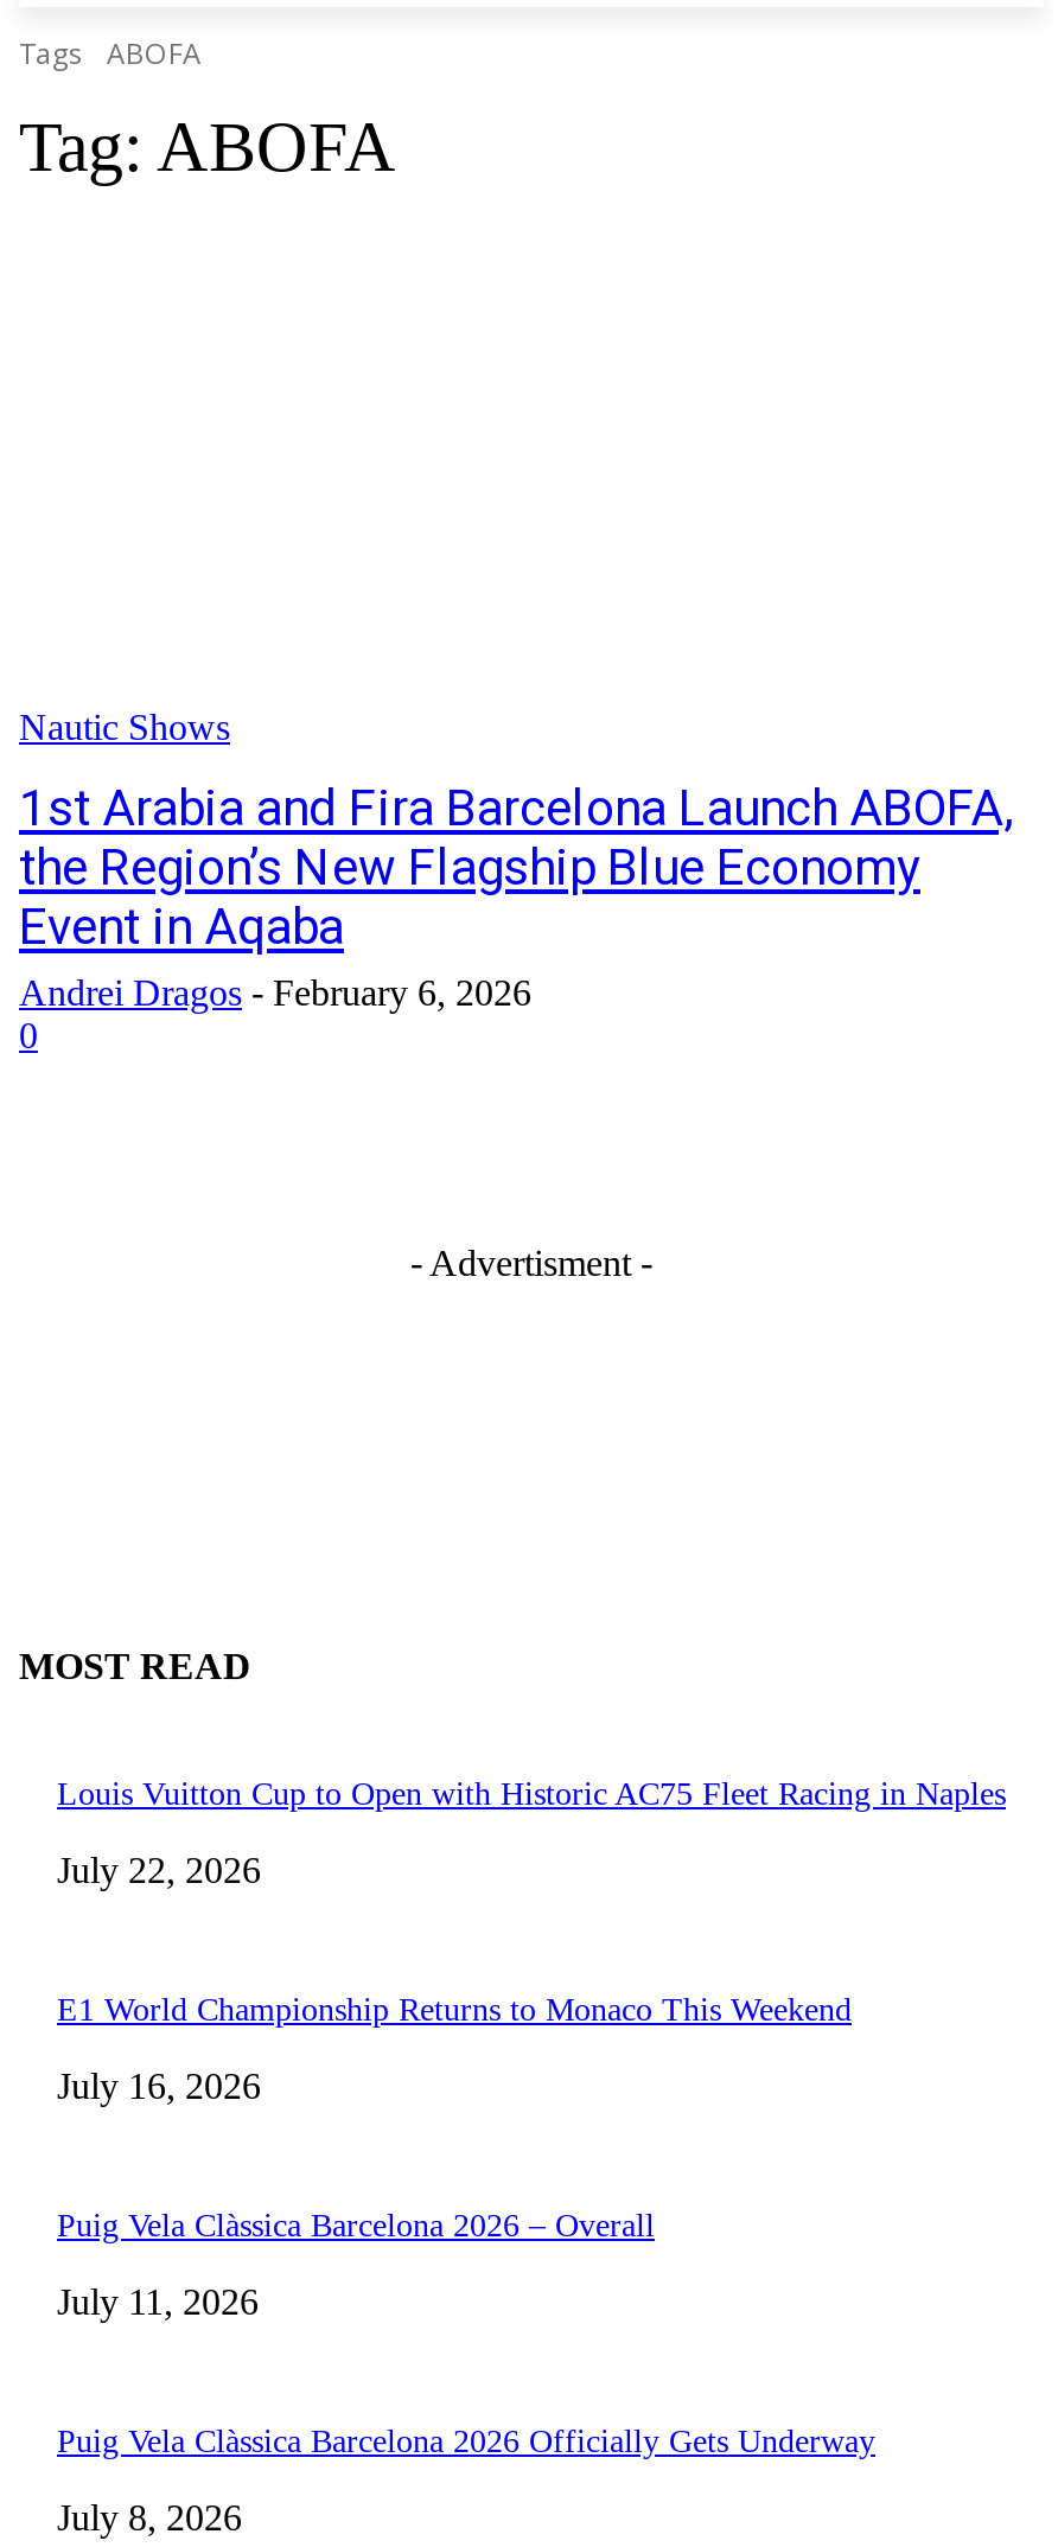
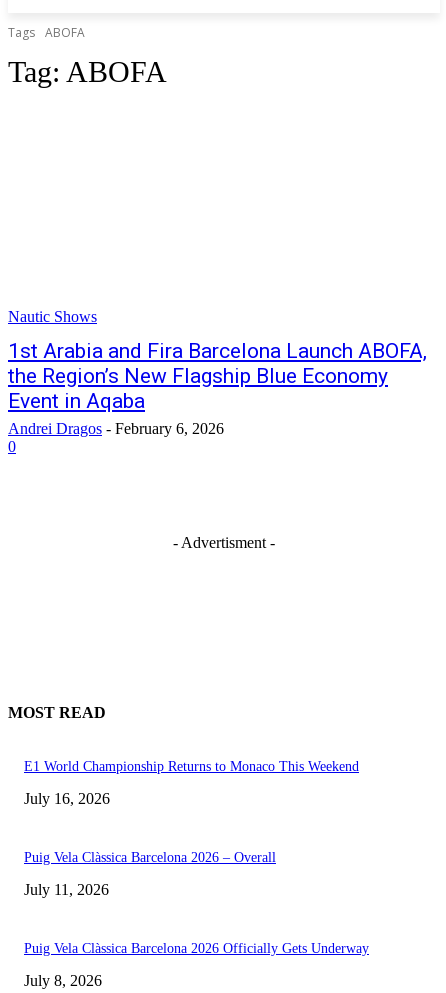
[57,1777,1006,1891] Louis Vuitton Cup to Open with Historic AC75 Fleet Racing in Naples | July 22, 2026 -> none

